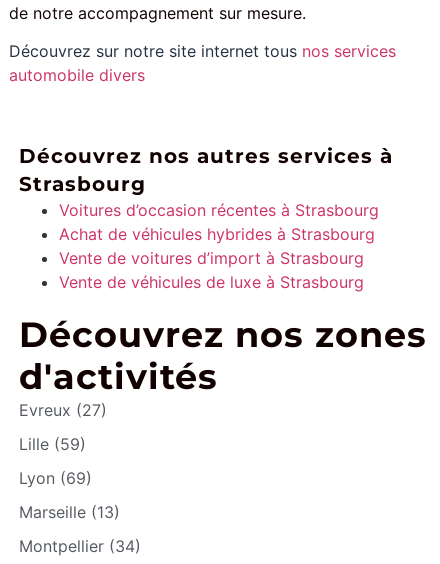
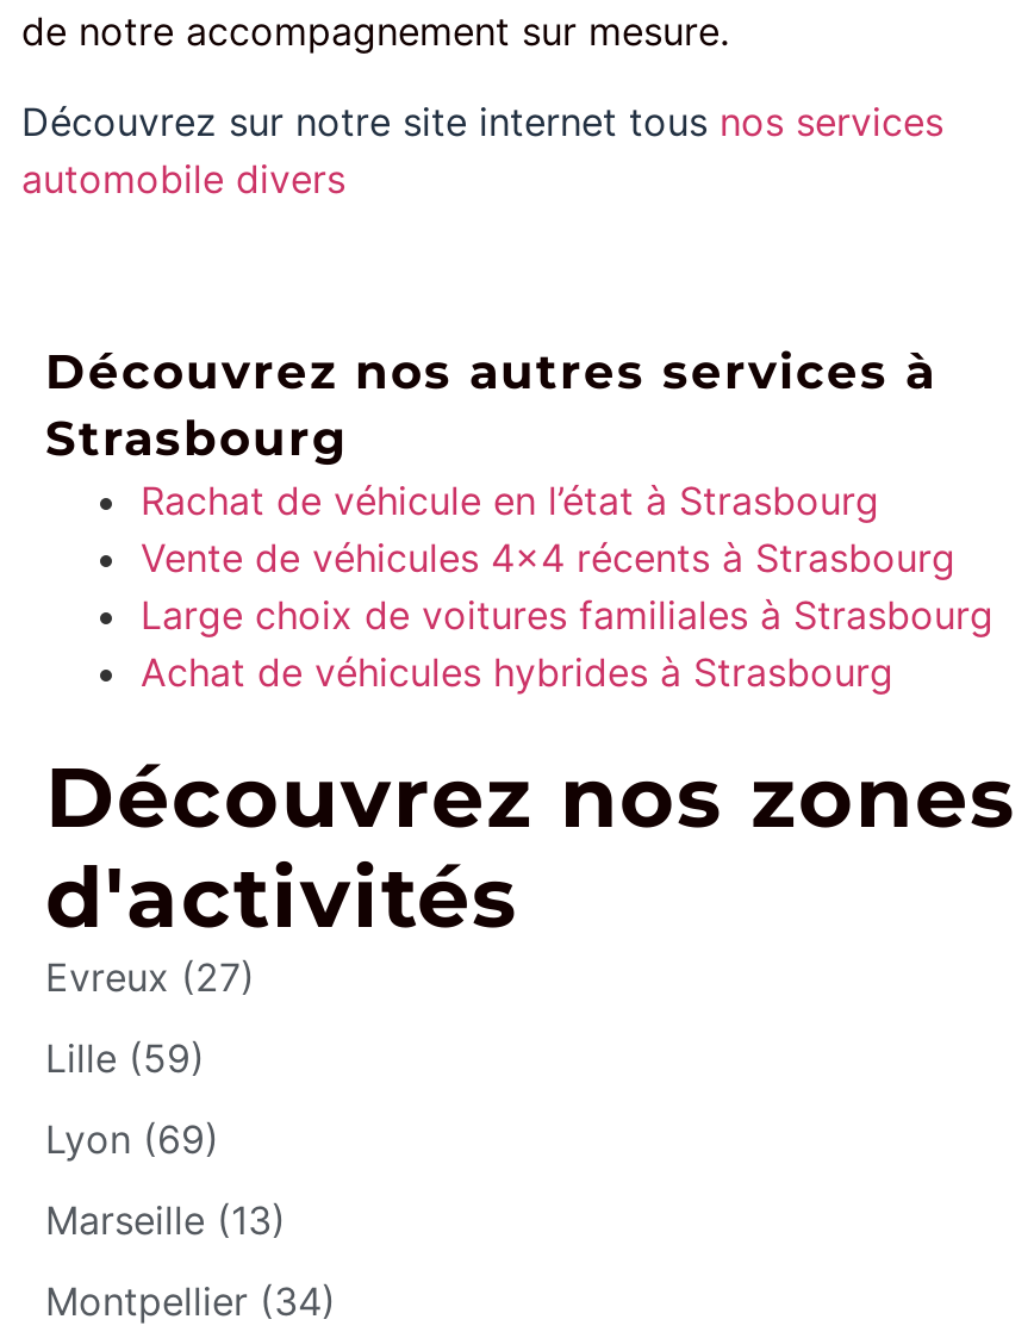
[59,200,379,220] Voitures d’occasion récentes à Strasbourg -> [141,476,993,638] Rachat de véhicule en l’état à Strasbourg | Vente de véhicules 4×4 récents à Strasbourg | Large choix de voitures familiales à Strasbourg
moved [59,224,375,244] -> [141,648,893,695]: Achat de véhicules hybrides à Strasbourg
[59,248,364,292] Vente de voitures d’import à Strasbourg | Vente de véhicules de luxe à Strasbourg -> none

